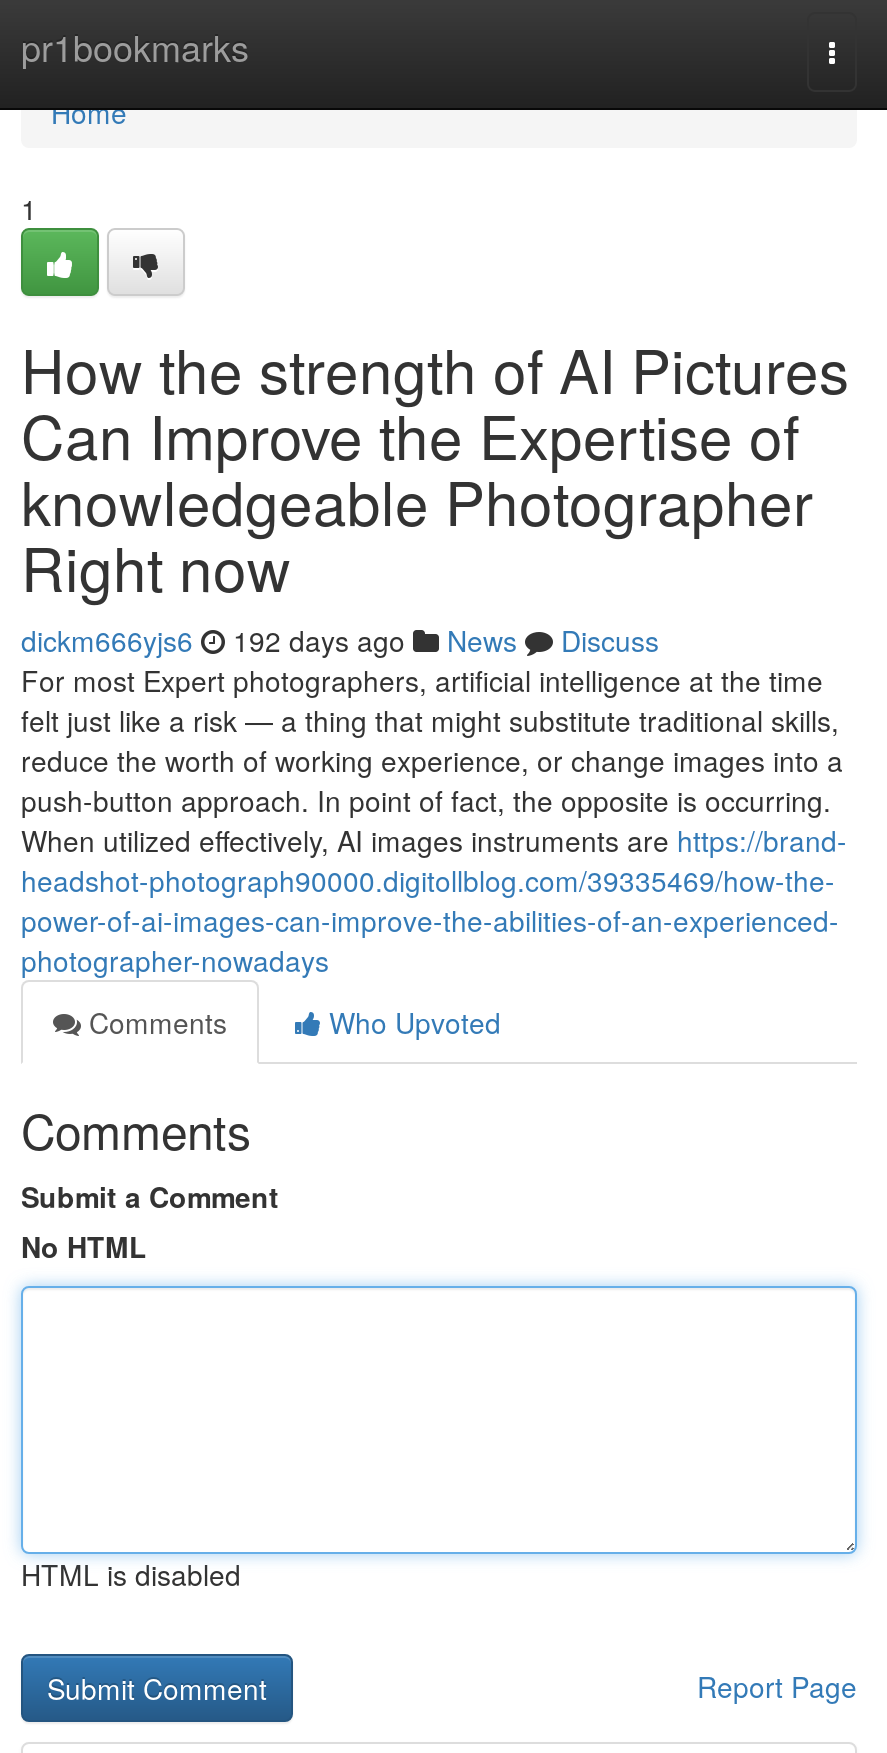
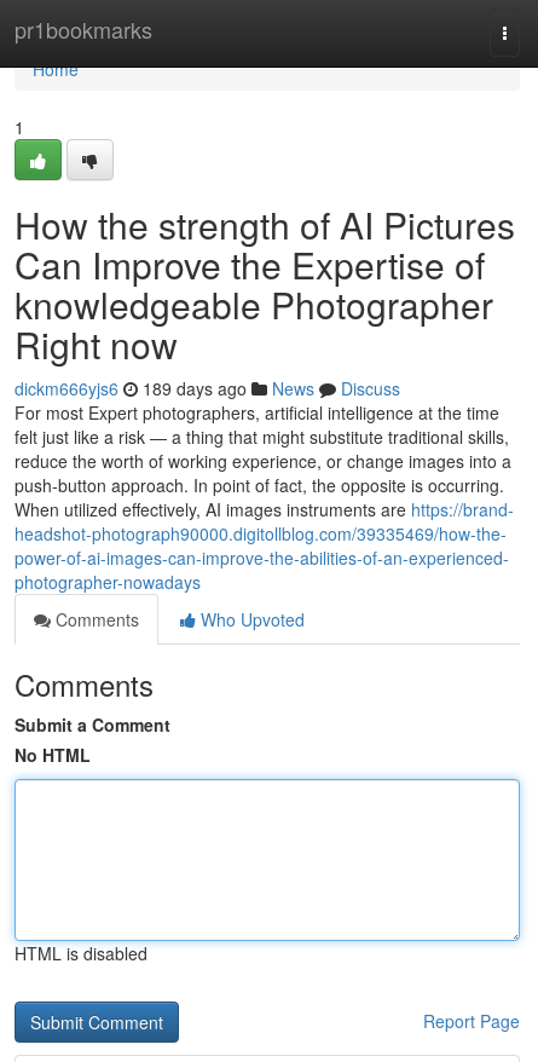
[21,620,659,660] dickm666yjs6 192 days ago News Discuss -> [15,376,400,400] dickm666yjs6 189 days ago News Discuss

